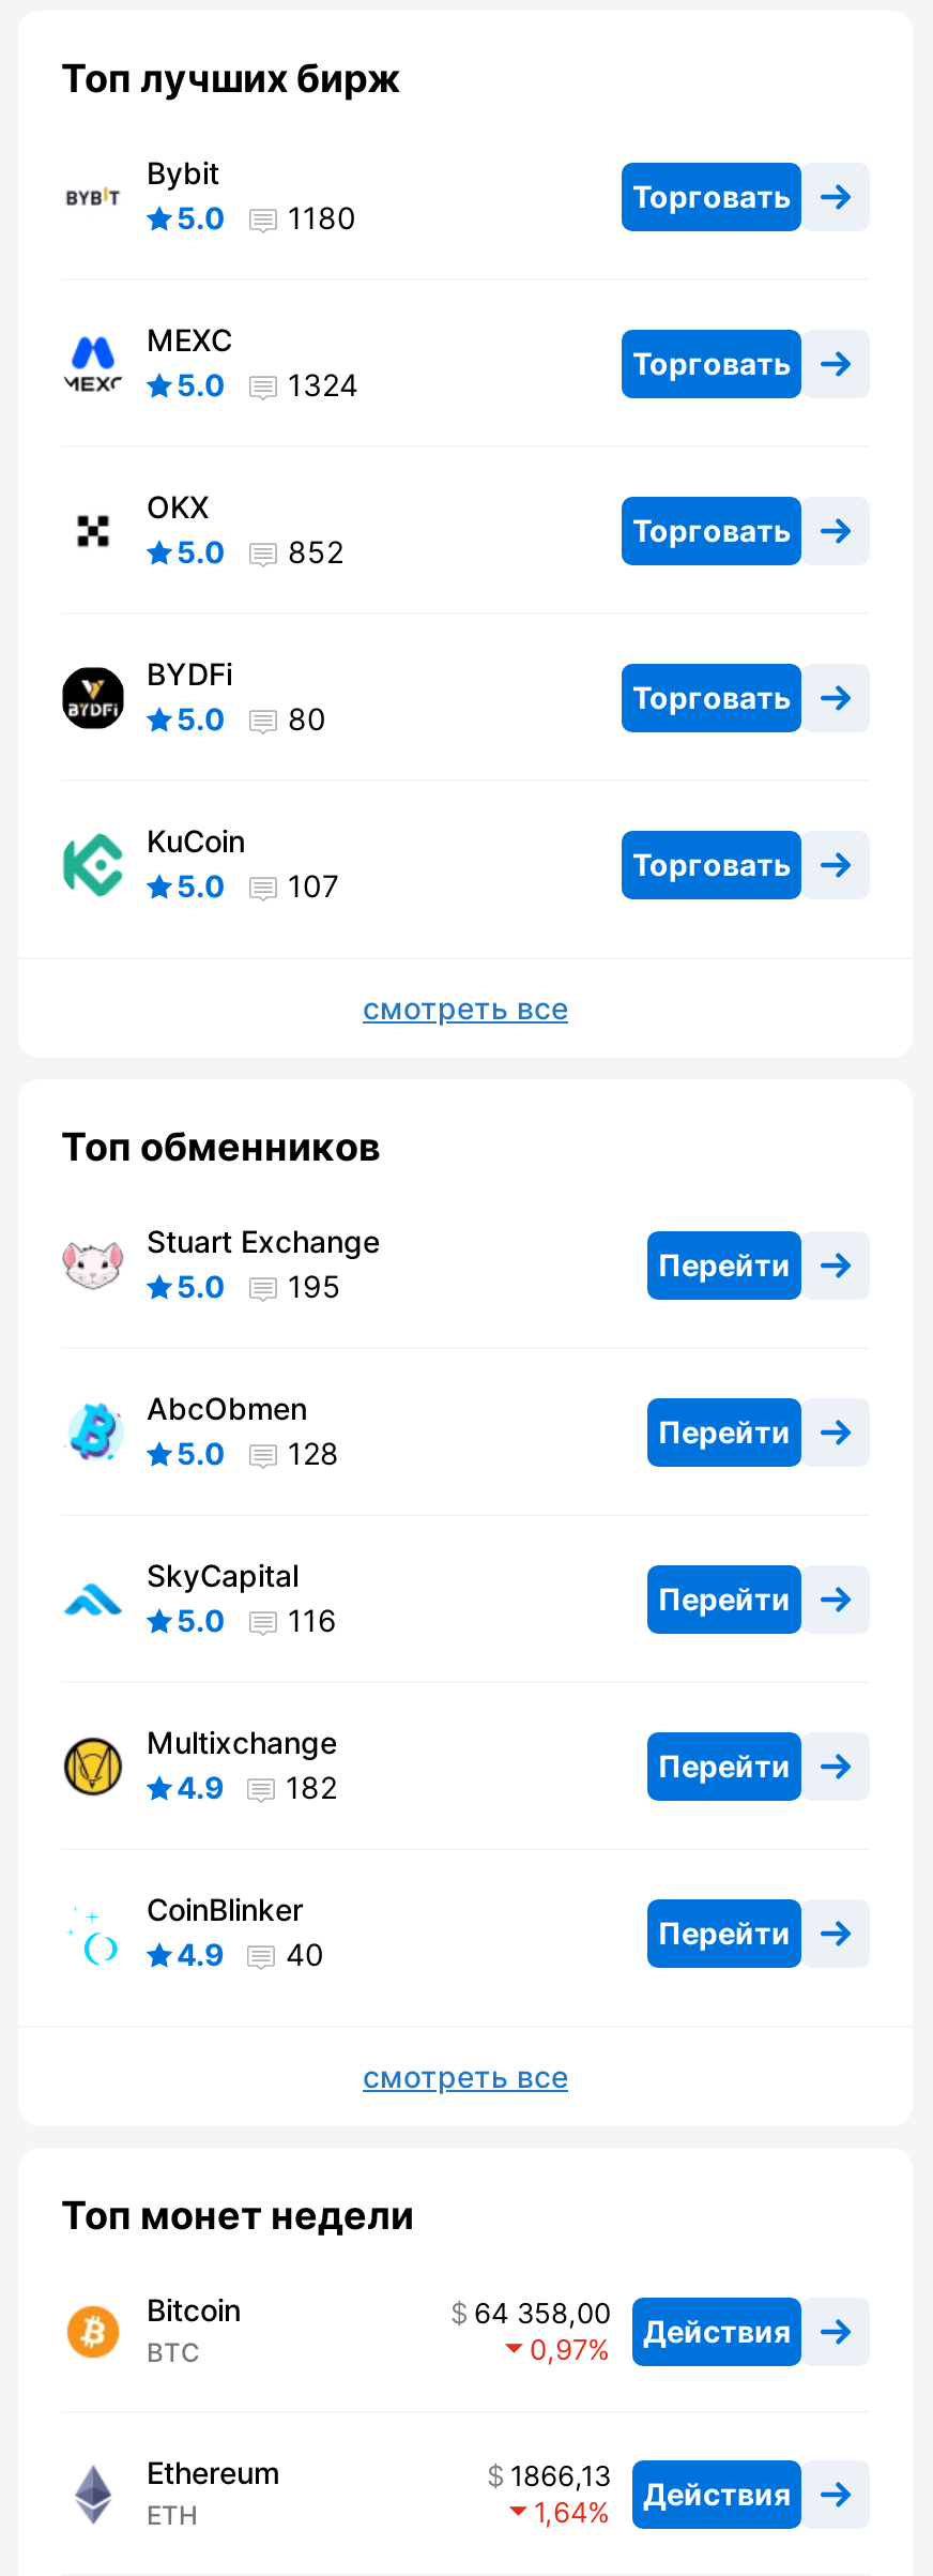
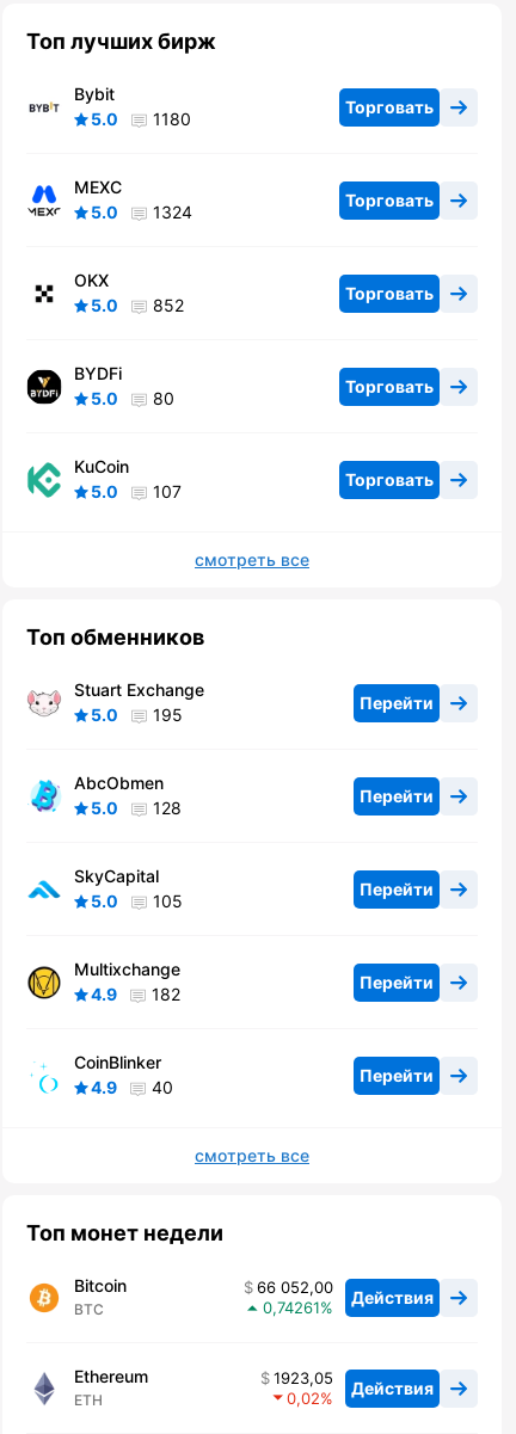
[177,1603,337,1639] 5.0 116 -> [91,891,183,912] 5.0 105
[474,2296,791,2349] 64 358,00 Действия -> [257,1278,434,1307] 66 052,00 Действия
[530,2333,587,2367] 0,97 -> [263,1298,320,1317] 0,74261
[510,2459,791,2512] 1866,13 Действия -> [274,1369,434,1398] 1923,05 Действия
[534,2495,587,2530] 1,64 -> [287,1389,320,1408] 0,02

